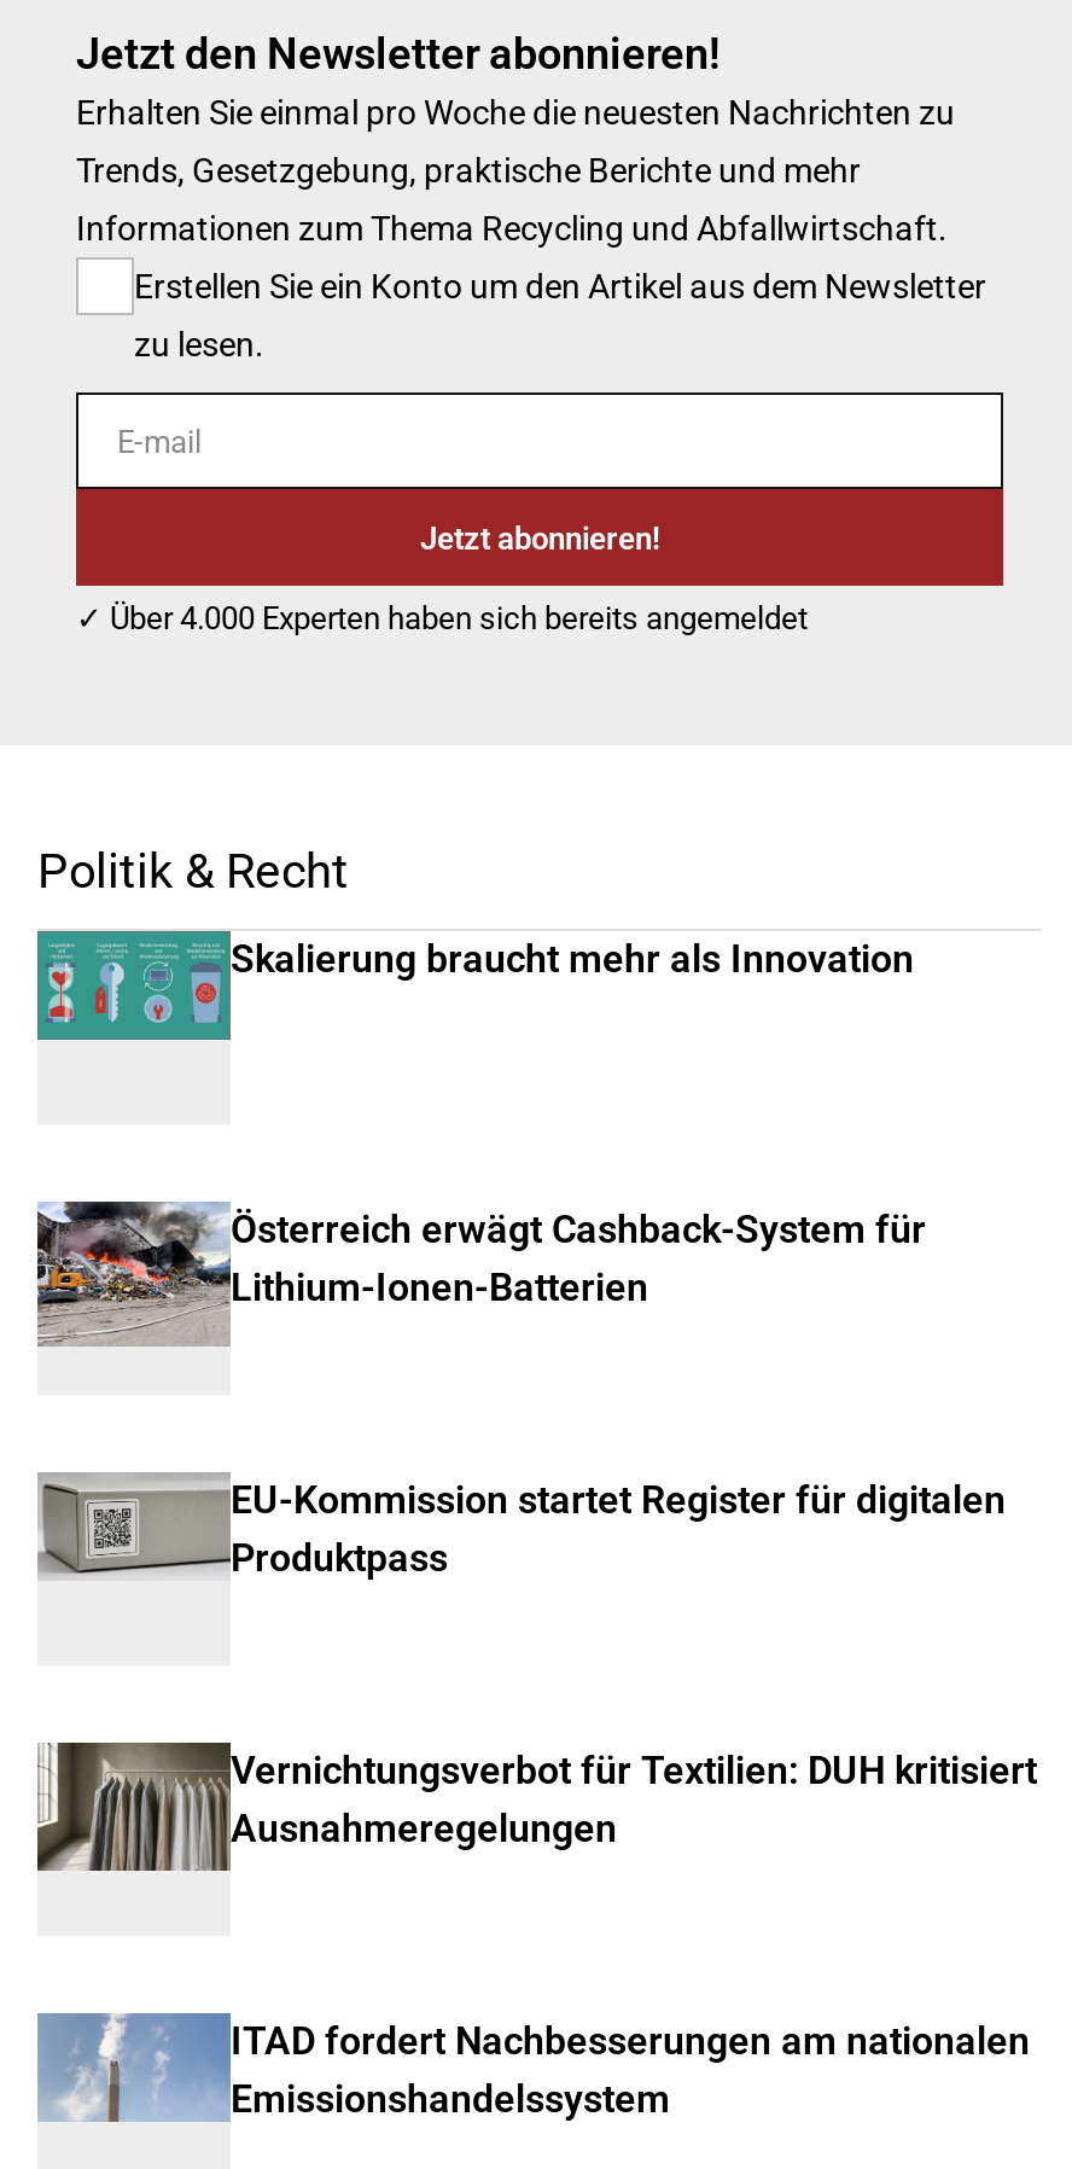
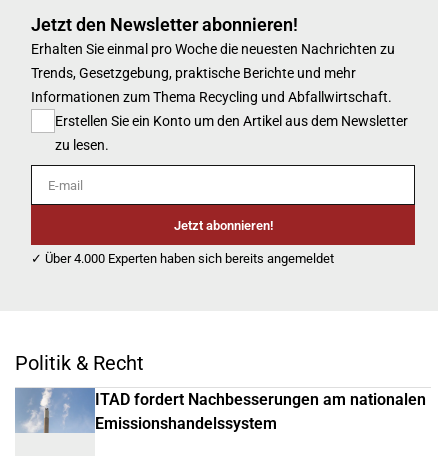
[37,929,914,1042] [image] | Skalierung braucht mehr als Innovation -> none
[35,1199,926,1347] [image] | Österreich erwägt Cashback-System für | Lithium-Ionen-Batterien -> none
[37,1472,1006,1581] [image] | EU-Kommission startet Register für digitalen | Produktpass -> none
[35,1740,1037,1873] [image] | Vernichtungsverbot für Textilien: DUH kritisiert | Ausnahmeregelungen -> none

